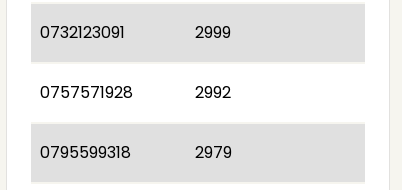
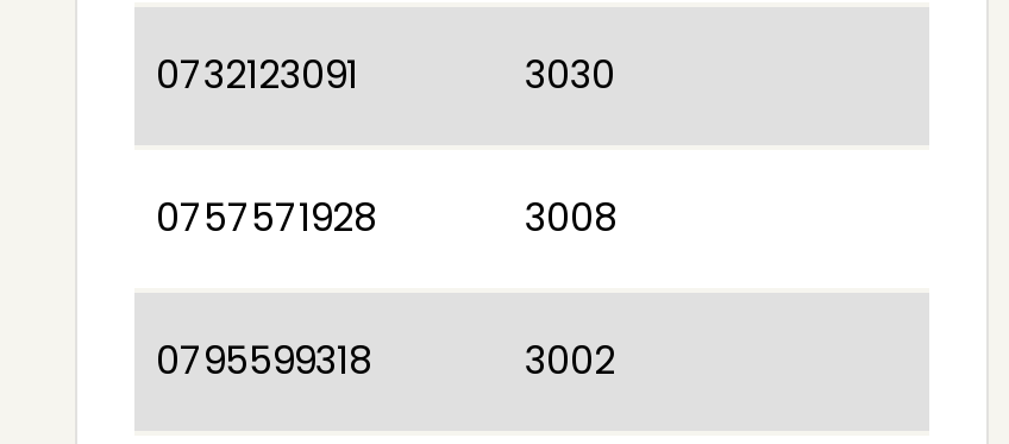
[195,21,231,44] 2999 -> [525,48,615,102] 3030
[195,81,231,104] 2992 -> [525,190,618,245] 3008
[195,141,232,164] 2979 -> [525,333,615,388] 3002

